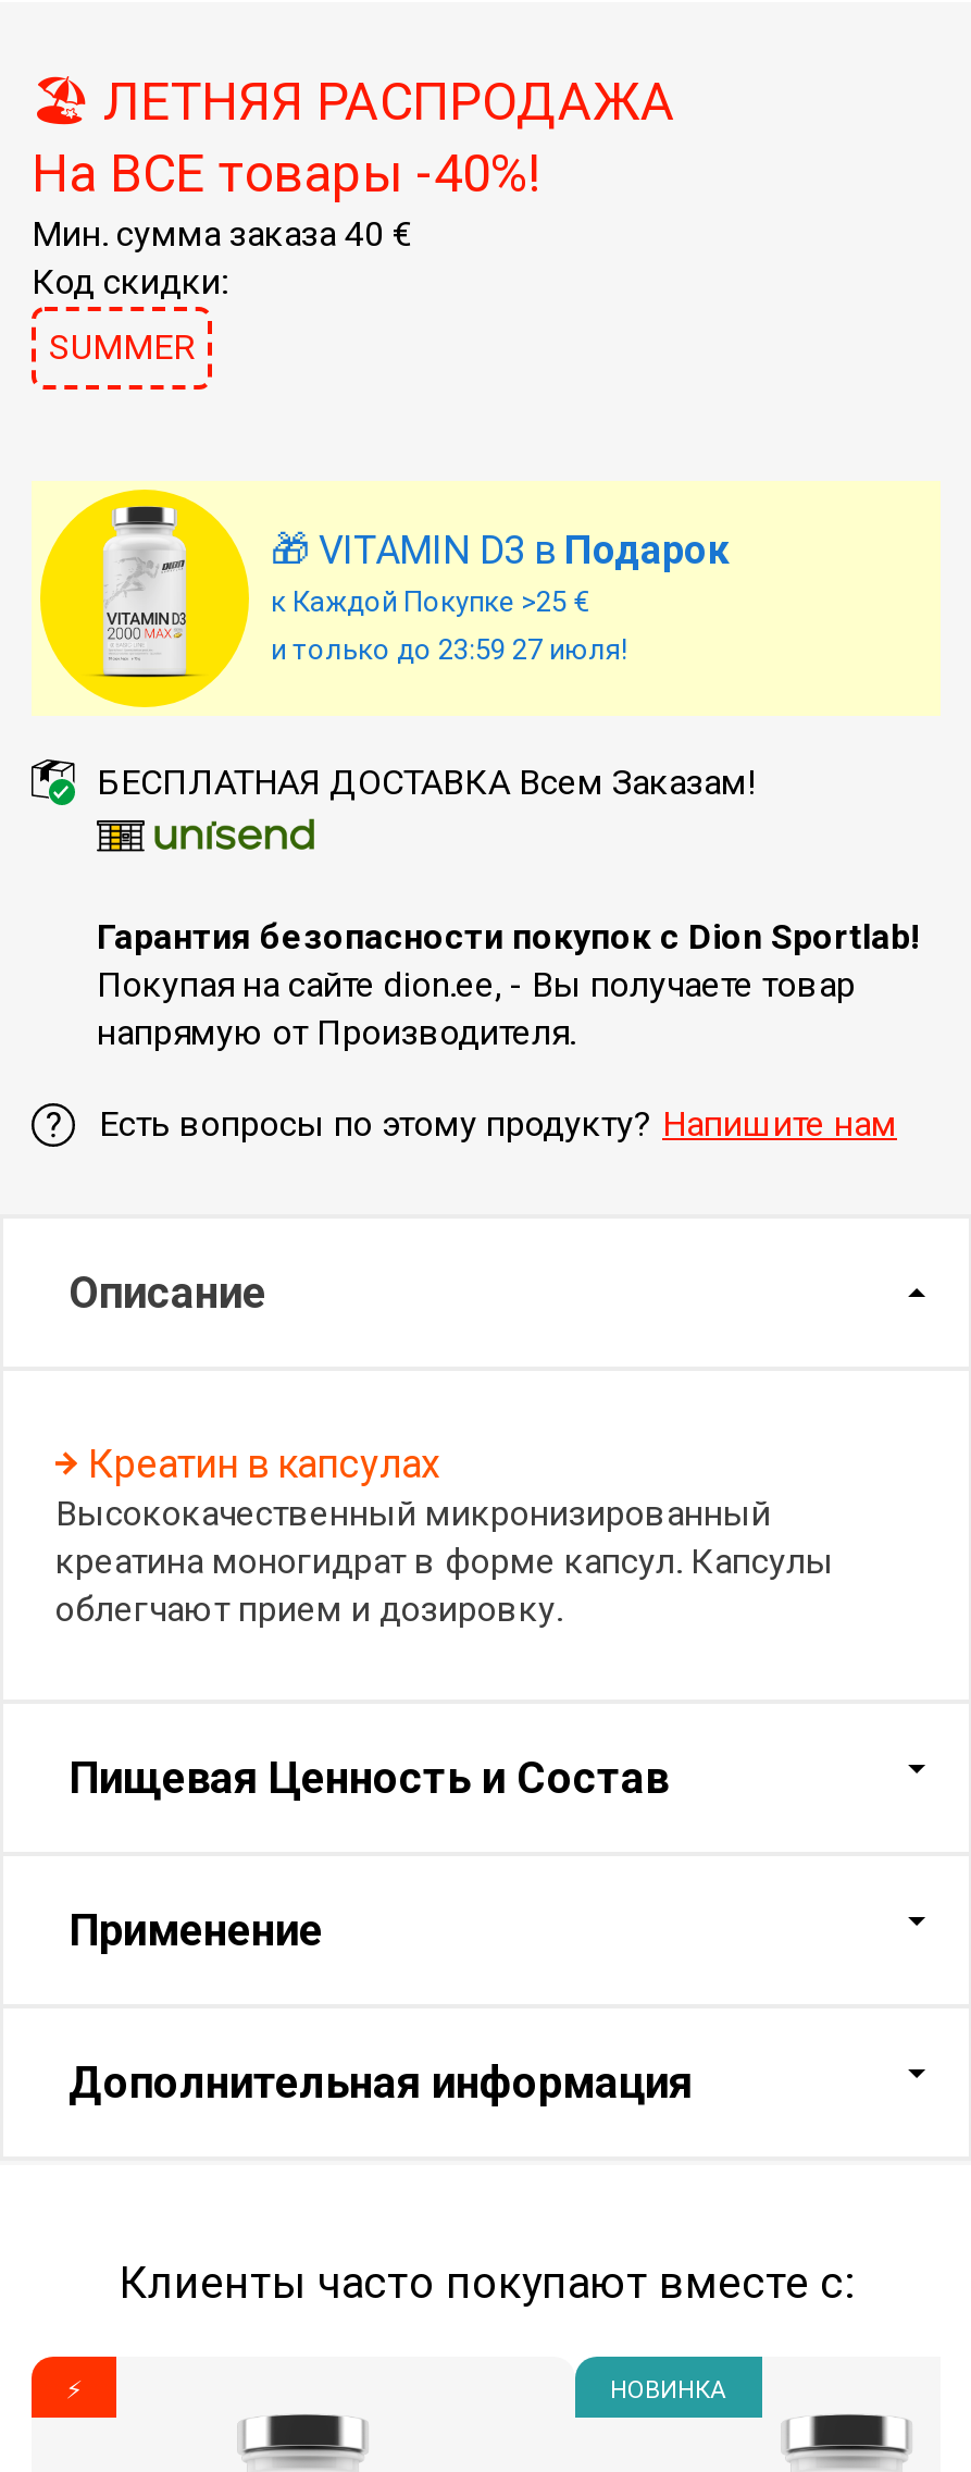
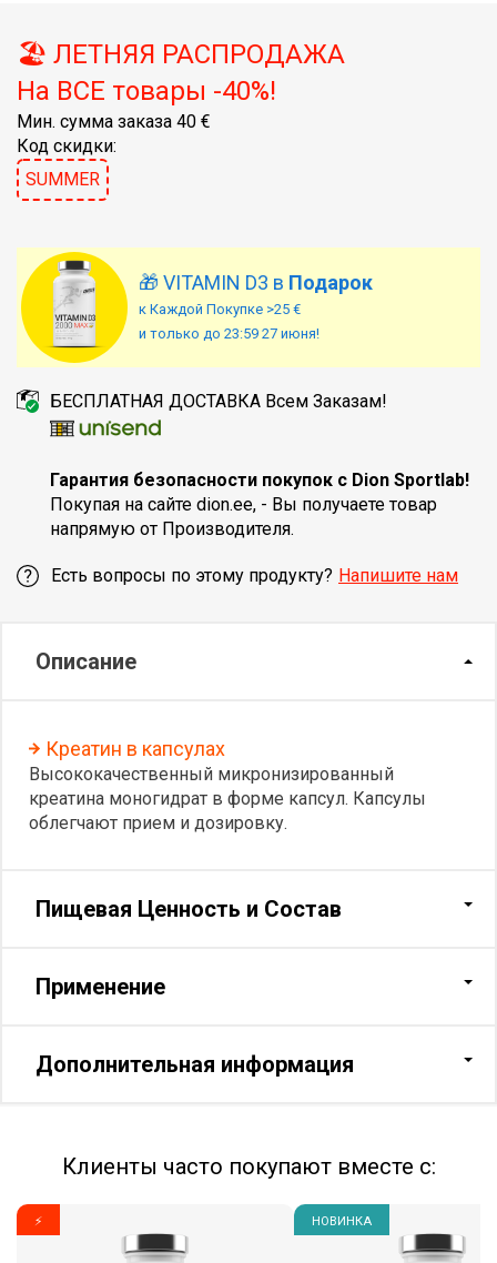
[271,634,627,667] и только до 23:59 27 июля! -> [139,326,319,342] и только до 23:59 27 июня!

